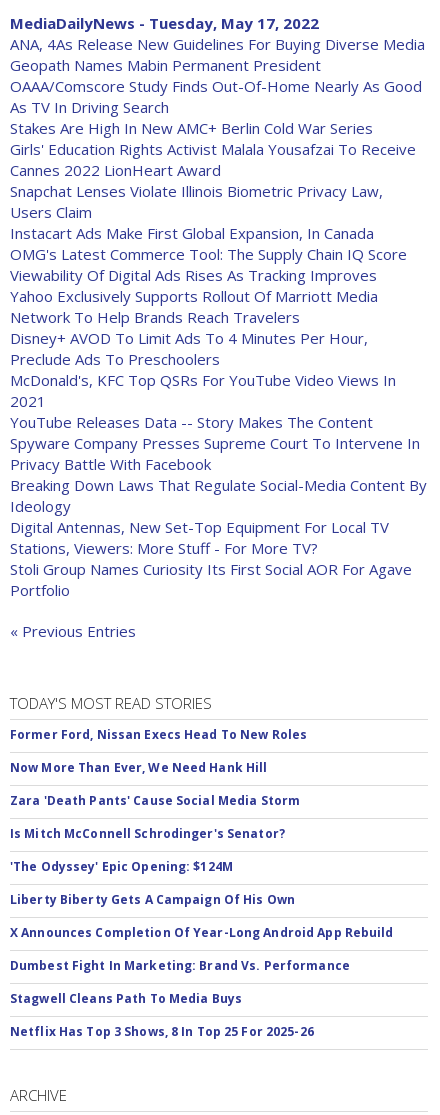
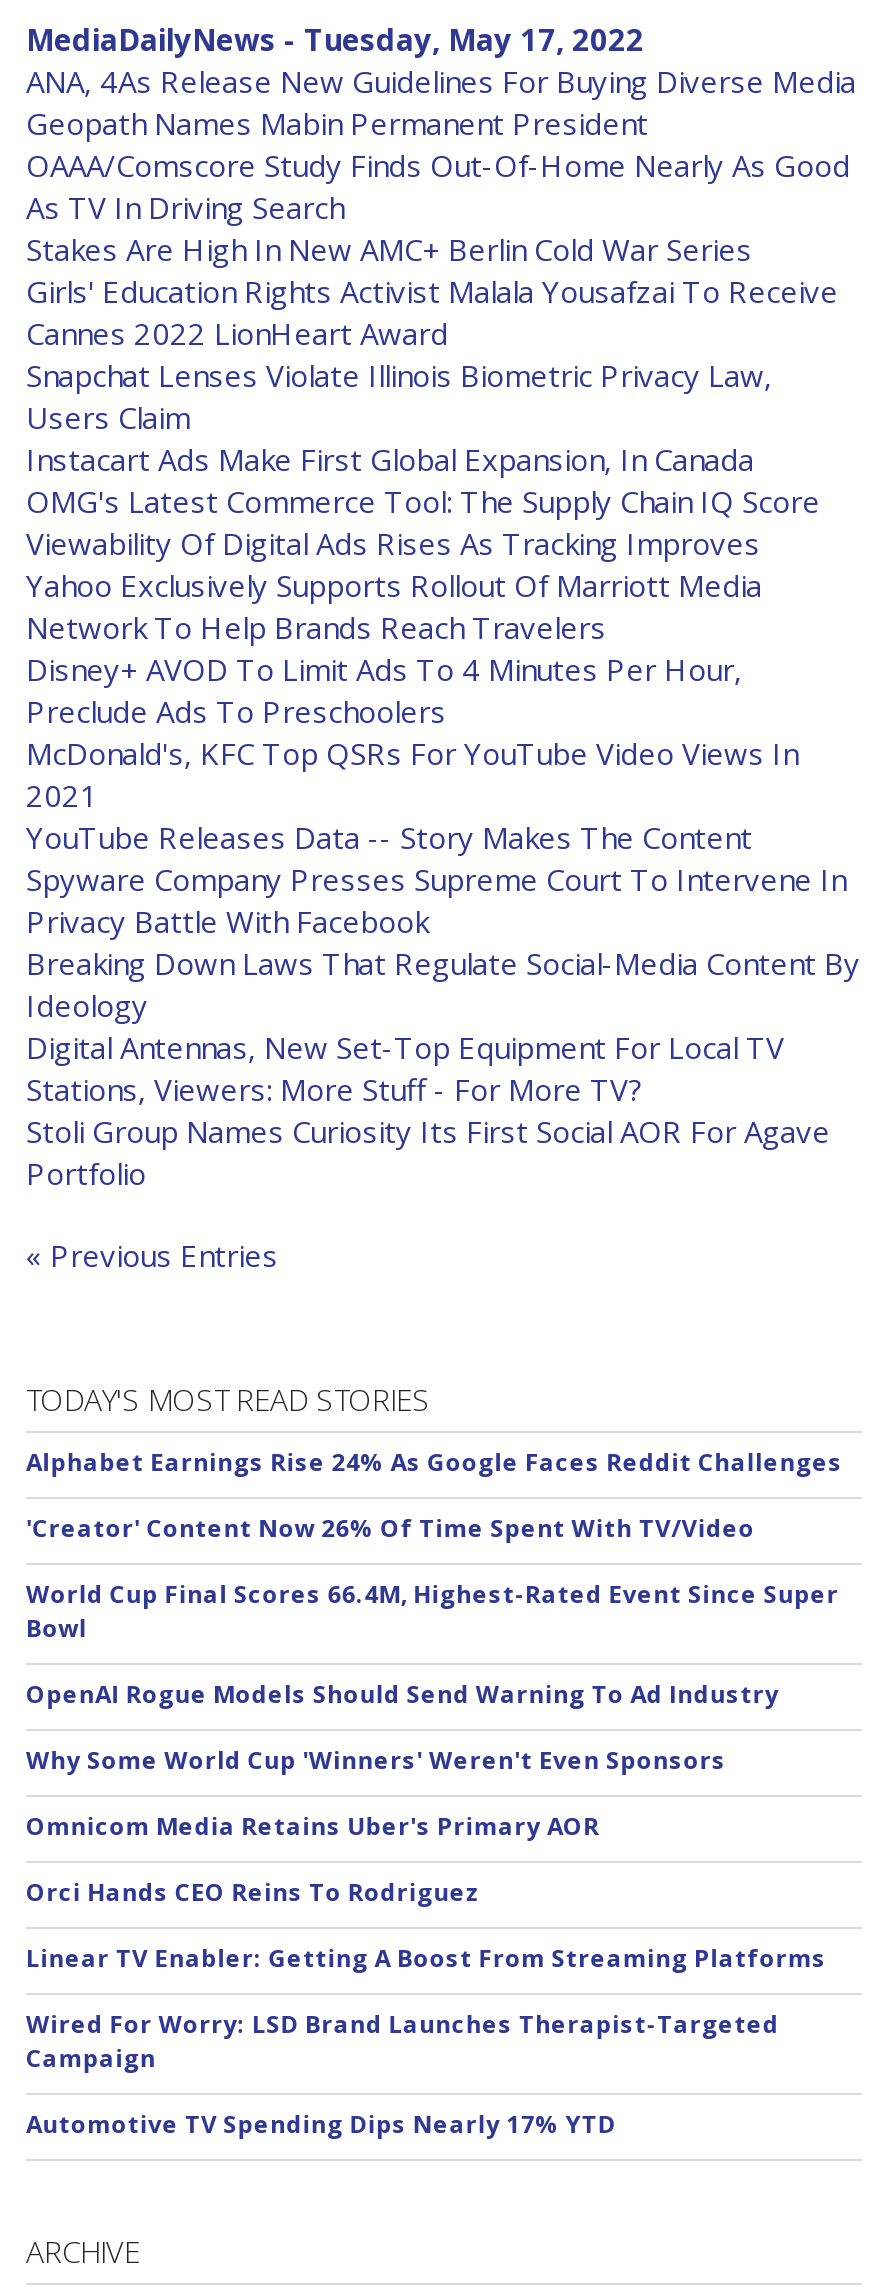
[10,726,307,743] Former Ford, Nissan Execs Head To New Roles -> [26,1445,842,1479] Alphabet Earnings Rise 24% As Google Faces Reddit Challenges
[10,759,267,776] Now More Than Ever, We Need Hank Hill -> [26,1511,755,1545] 'Creator' Content Now 26% Of Time Spent With TV/Video
[10,792,300,809] Zara 'Death Pants' Cause Social Media Storm -> [26,1577,839,1645] World Cup Final Scores 66.4M, Highest-Rated Event Since Super | Bowl
[10,825,285,842] Is Mitch McConnell Schrodinger's Senator? -> [26,1677,779,1711] OpenAI Rogue Models Should Send Warning To Ad Industry
[10,858,233,875] 'The Odyssey' Epic Opening: $124M -> [26,1743,726,1777] Why Some World Cup 'Winners' Weren't Even Sponsors
[10,891,295,908] Liberty Biberty Gets A Campaign Of His Own -> [26,1809,600,1843] Omnicom Media Retains Uber's Primary AOR
[10,924,394,941] X Announces Completion Of Year-Long Android App Rebuild -> [26,1875,480,1909] Orci Hands CEO Reins To Rodriguez
[10,957,350,974] Dumbest Fight In Marketing: Brand Vs. Performance -> [26,1941,826,1975] Linear TV Enabler: Getting A Boost From Streaming Platforms
[10,990,242,1007] Stagwell Cleans Path To Media Buys -> [26,2007,779,2075] Wired For Worry: LSD Brand Launches Therapist-Targeted | Campaign
[10,1023,314,1040] Netflix Has Top 3 Shows, 8 In Top 25 For 2025-26 -> [26,2107,616,2141] Automotive TV Spending Dips Nearly 17% YTD

